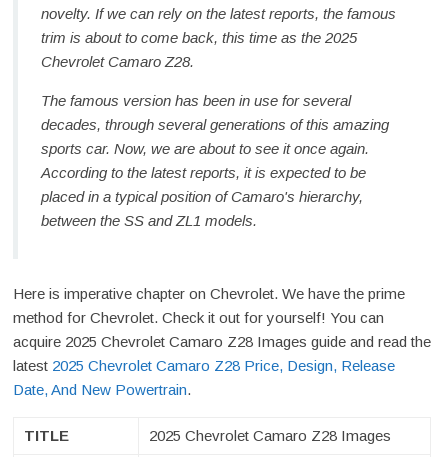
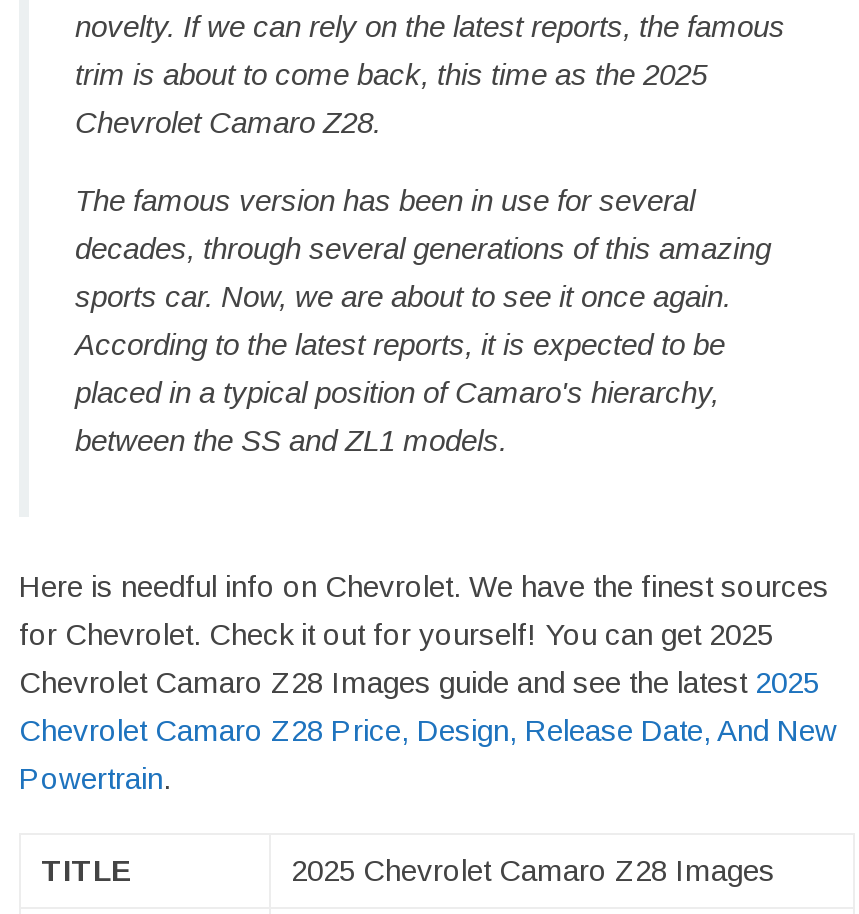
[13,285,431,398] Here is imperative chapter on Chevrolet. We have the prime | method for Chevrolet. Check it out for yourself! You can | acquire 2025 Chevrolet Camaro Z28 Images guide and read the | latest 2025 Chevrolet Camaro Z28 Price, Design, Release | Date, And New Powertrain. -> [19,569,837,795] Here is needful info on Chevrolet. We have the finest sources | for Chevrolet. Check it out for yourself! You can get 2025 | Chevrolet Camaro Z28 Images guide and see the latest 2025 | Chevrolet Camaro Z28 Price, Design, Release Date, And New | Powertrain.

